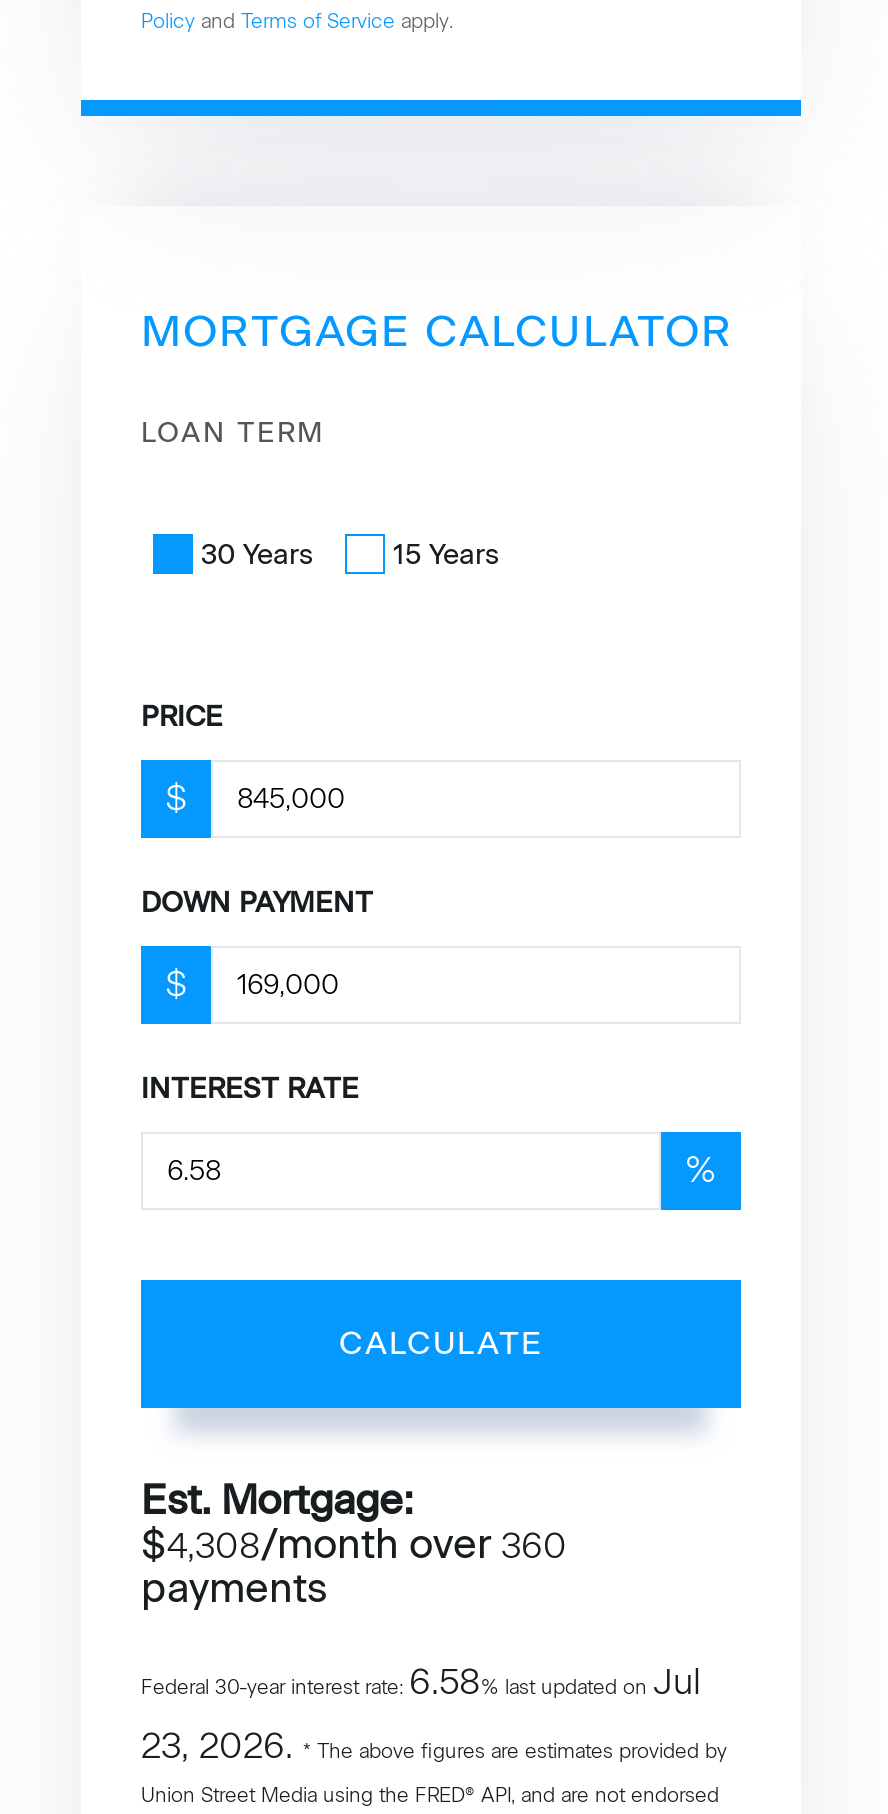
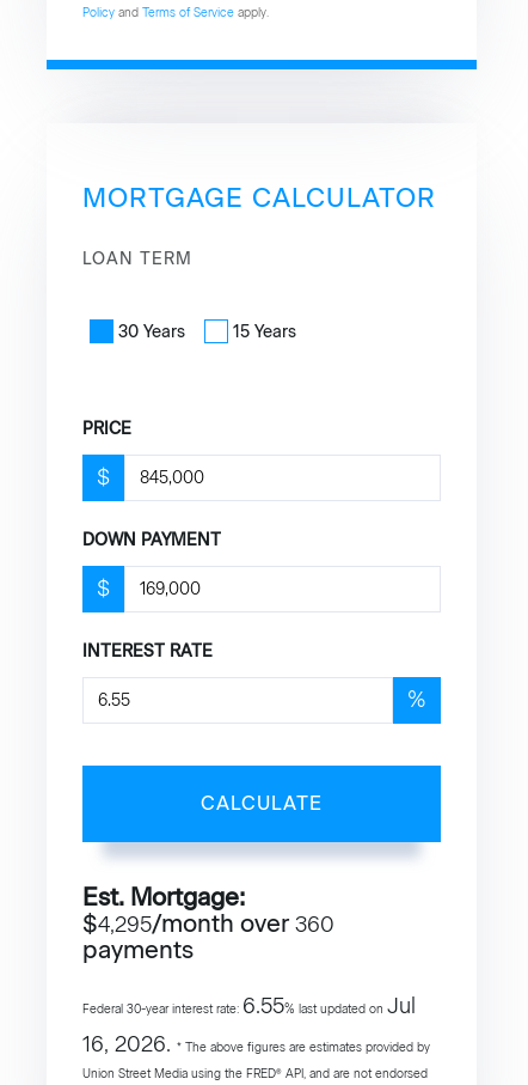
[141,1519,567,1567] $4,308/month over 360 -> [82,909,334,937] $4,295/month over 360
[141,1659,701,1703] Federal 30-year interest rate: 6.58% last updated on Jul -> [82,992,416,1019] Federal 30-year interest rate: 6.55% last updated on Jul
[141,1723,727,1767] 23, 2026. * The above figures are estimates provided by -> [82,1031,430,1057] 16, 2026. * The above figures are estimates provided by

